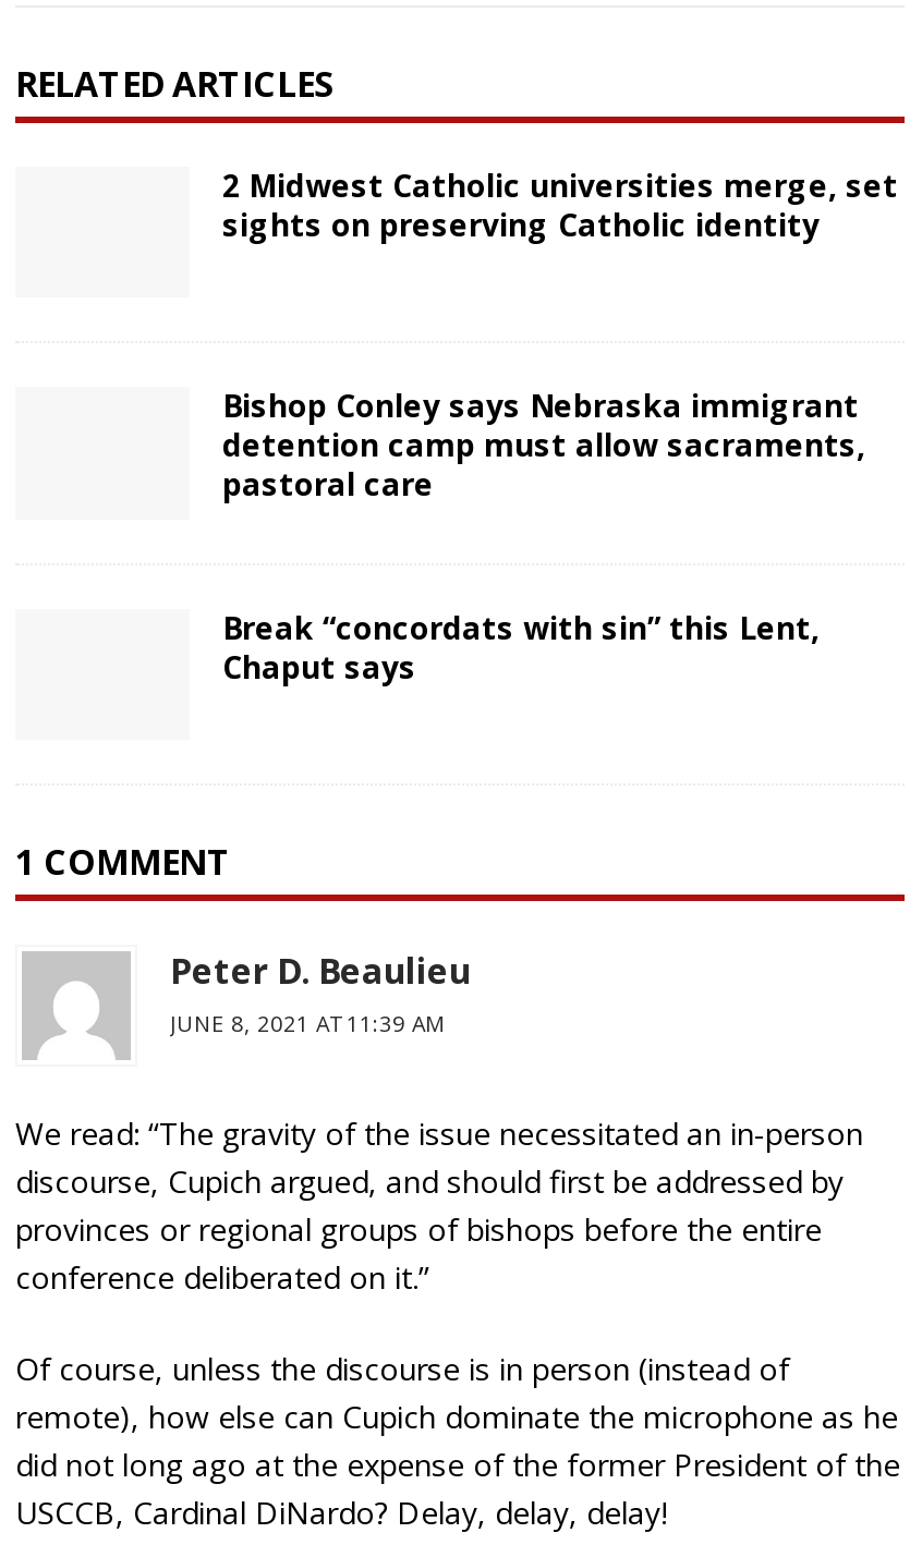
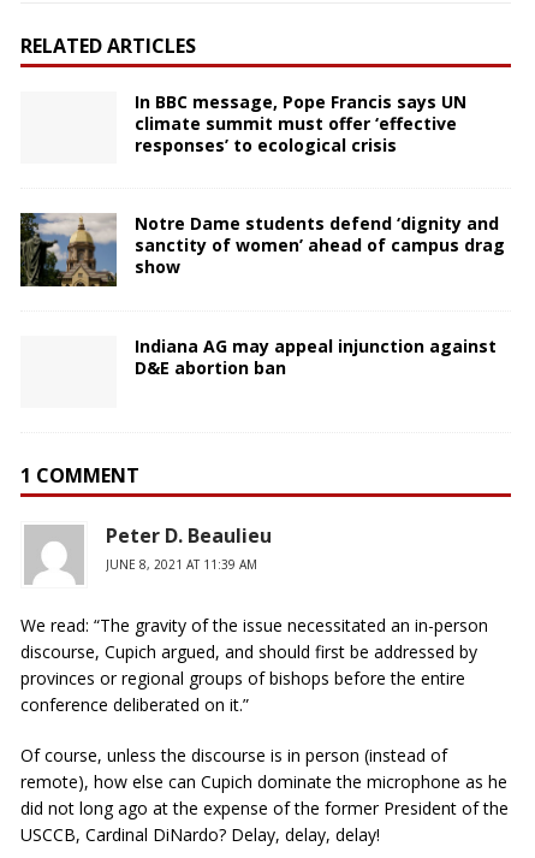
none -> [19,212,118,288] [image]
[222,165,898,246] 2 Midwest Catholic universities merge, set | sights on preserving Catholic identity -> [135,91,466,157] In BBC message, Pope Francis says UN | climate summit must offer ‘effective | responses’ to ecological crisis
[222,386,865,506] Bishop Conley says Nebraska immigrant | detention camp must allow sacraments, | pastoral care -> [135,212,505,279] Notre Dame students defend ‘dignity and | sanctity of women’ ahead of campus drag | show
[222,606,820,687] Break “concordats with sin” this Lent, | Chaput says -> [135,334,497,379] Indiana AG may appeal injunction against | D&E abortion ban

